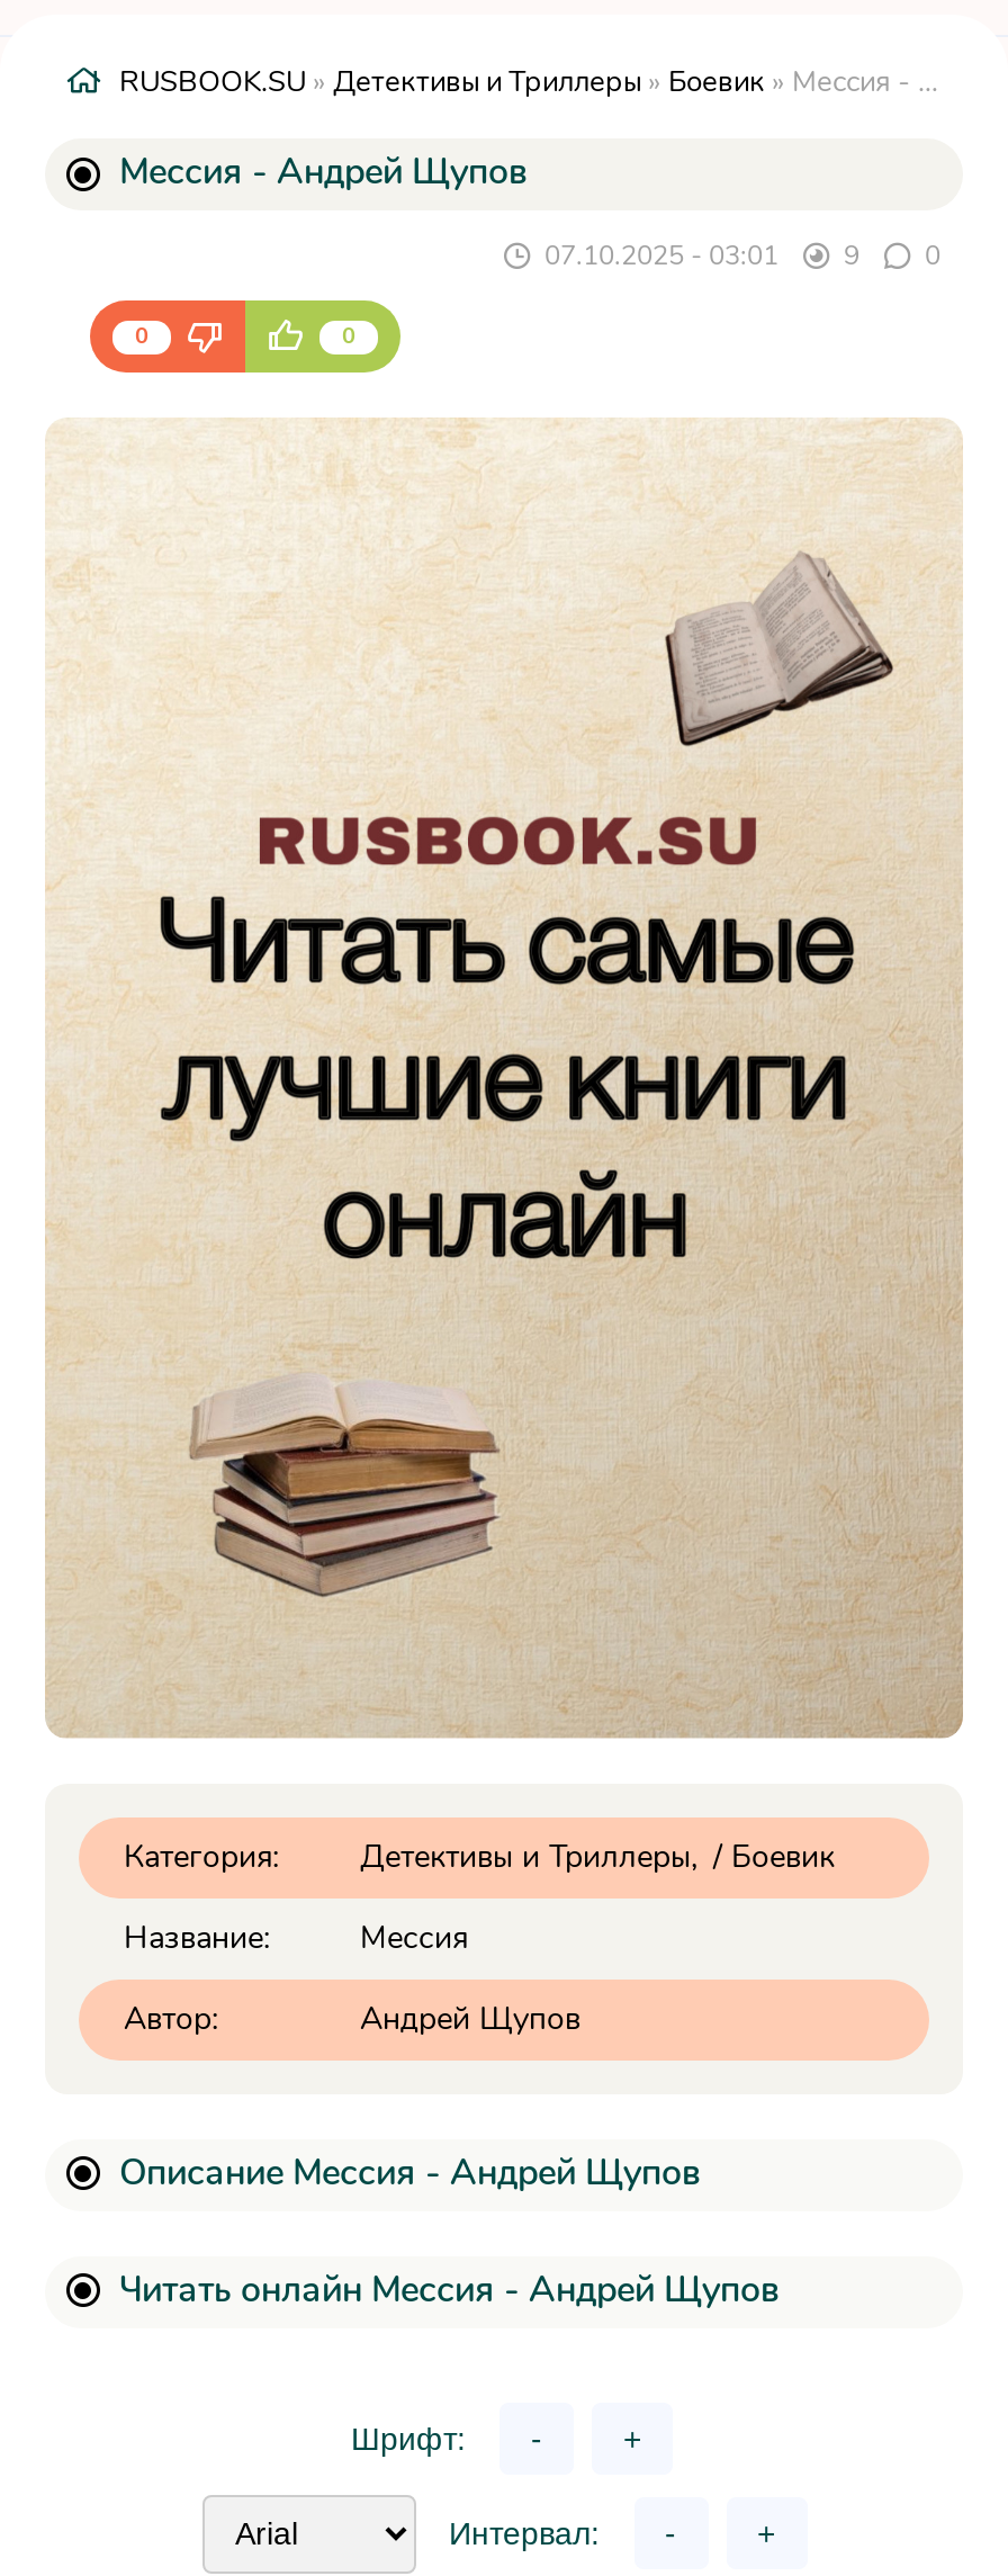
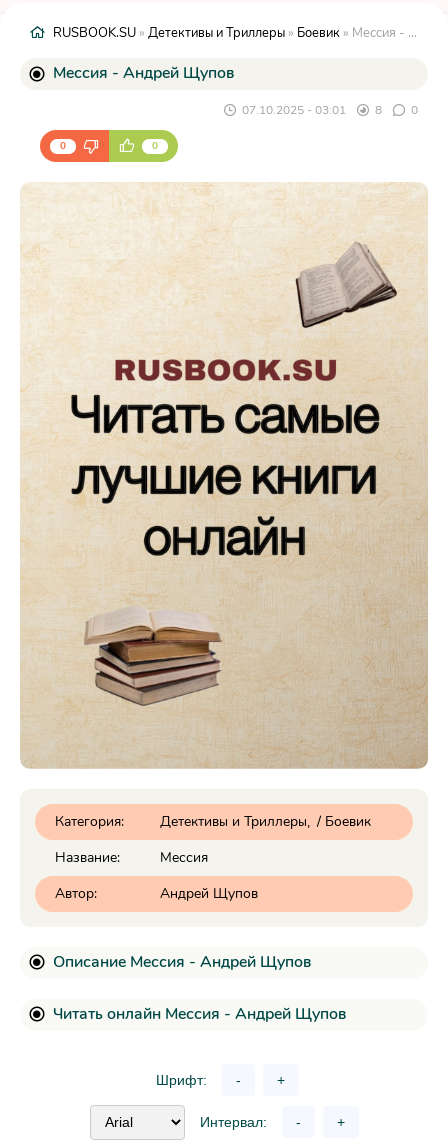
[544,237,940,273] 07.10.2025 - 03:01 9 0 -> [242,102,418,118] 07.10.2025 - 03:01 8 0

